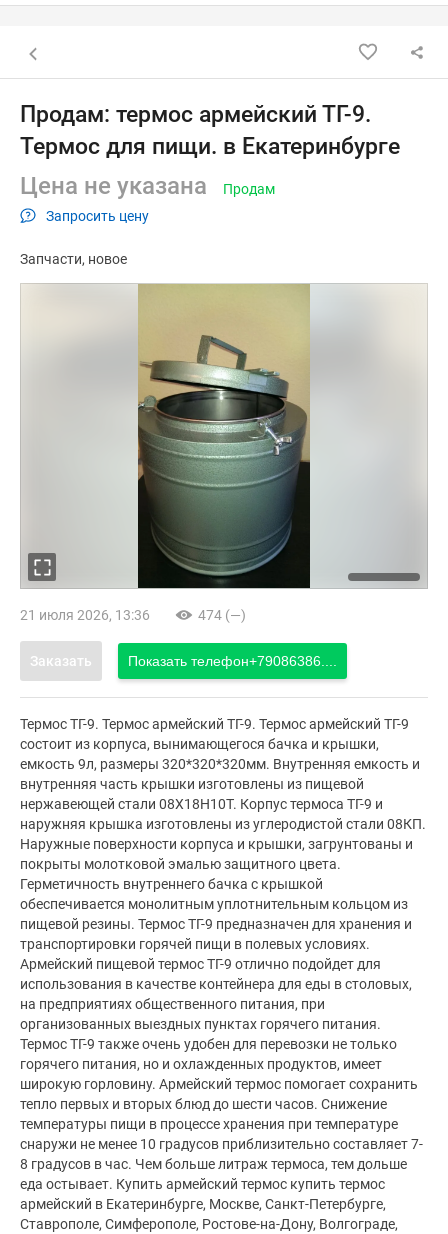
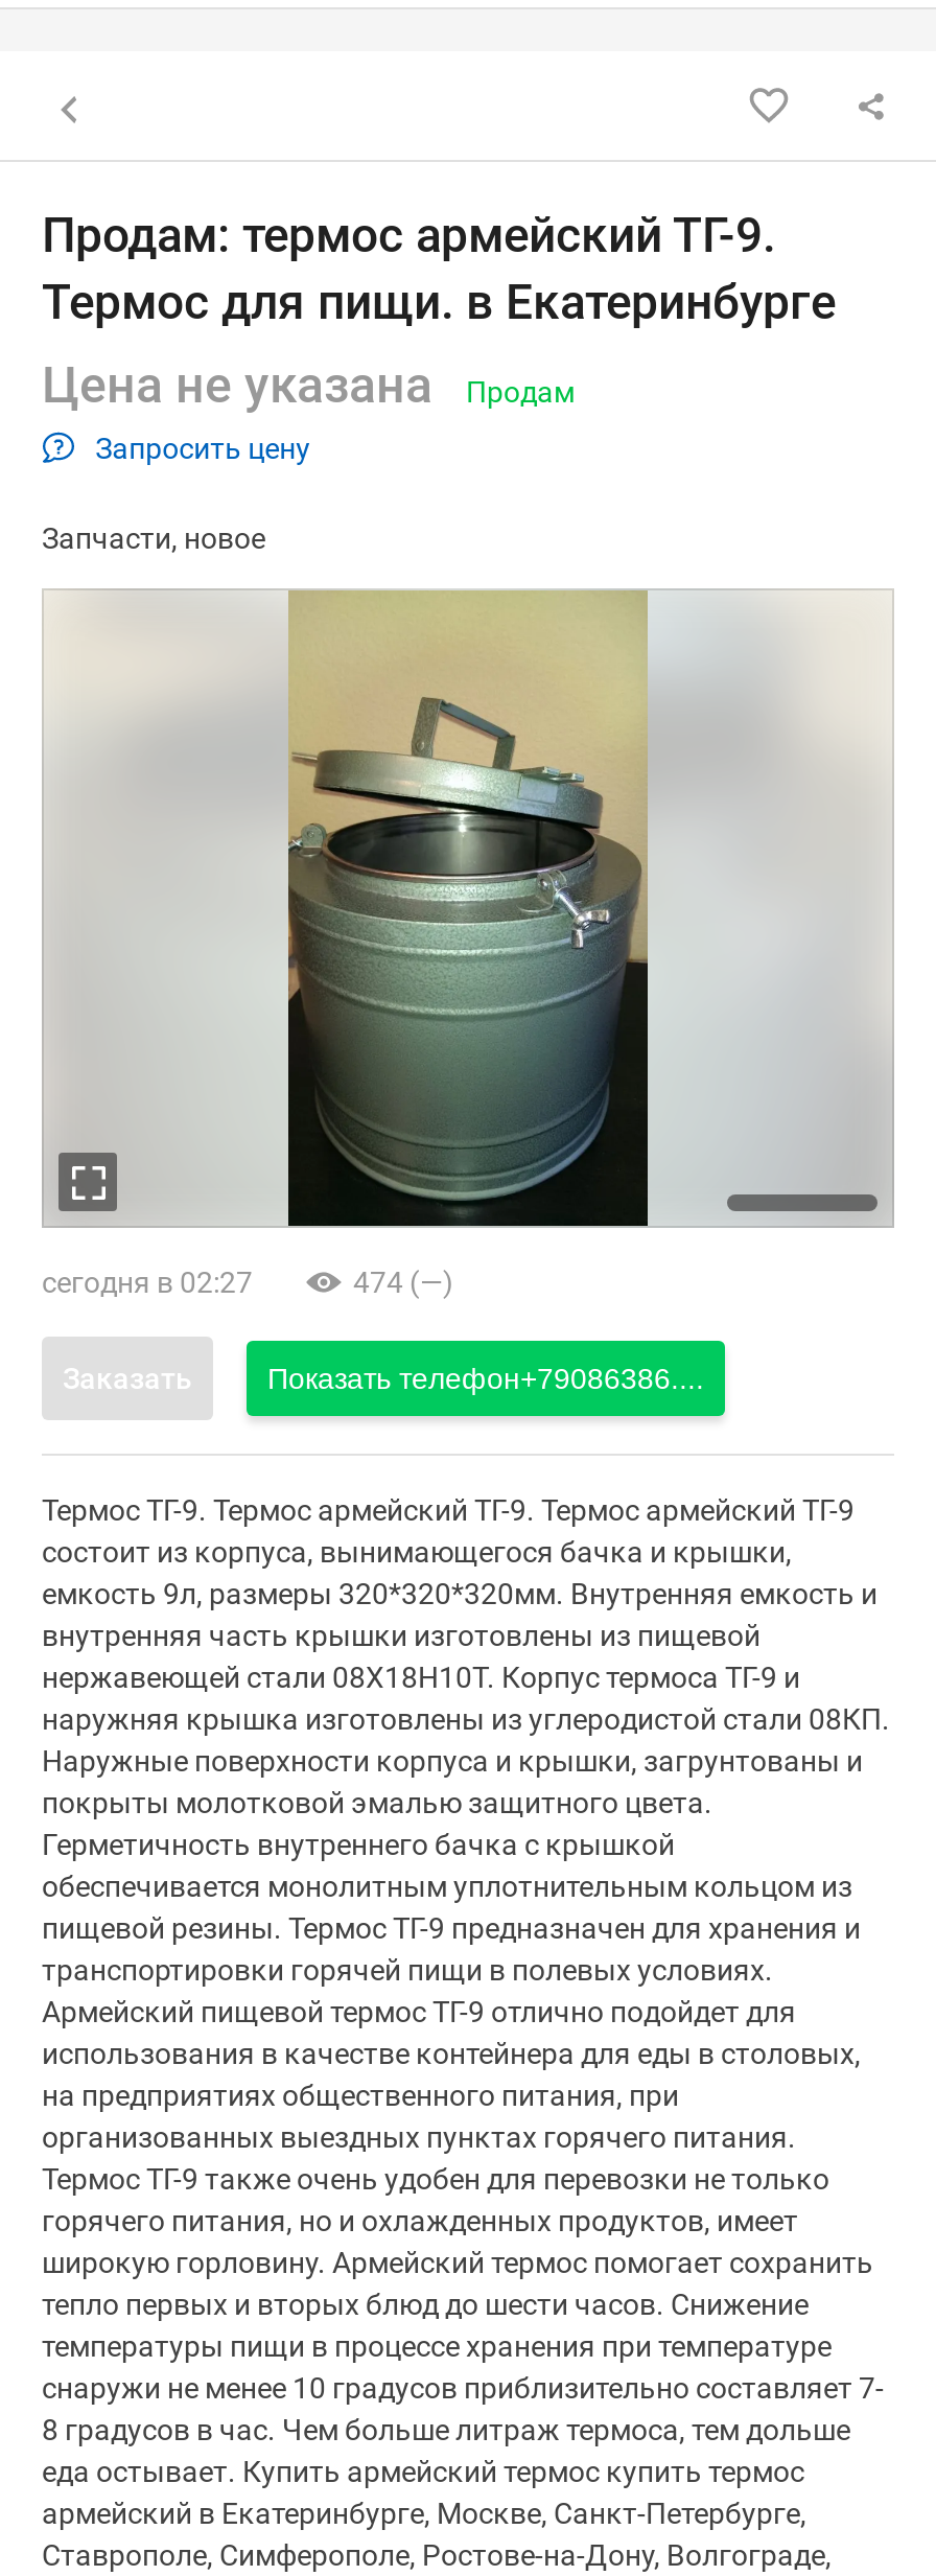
[20,607,150,623] 21 июля 2026, 13:36 -> [42,1266,253,1299] сегодня в 02:27

